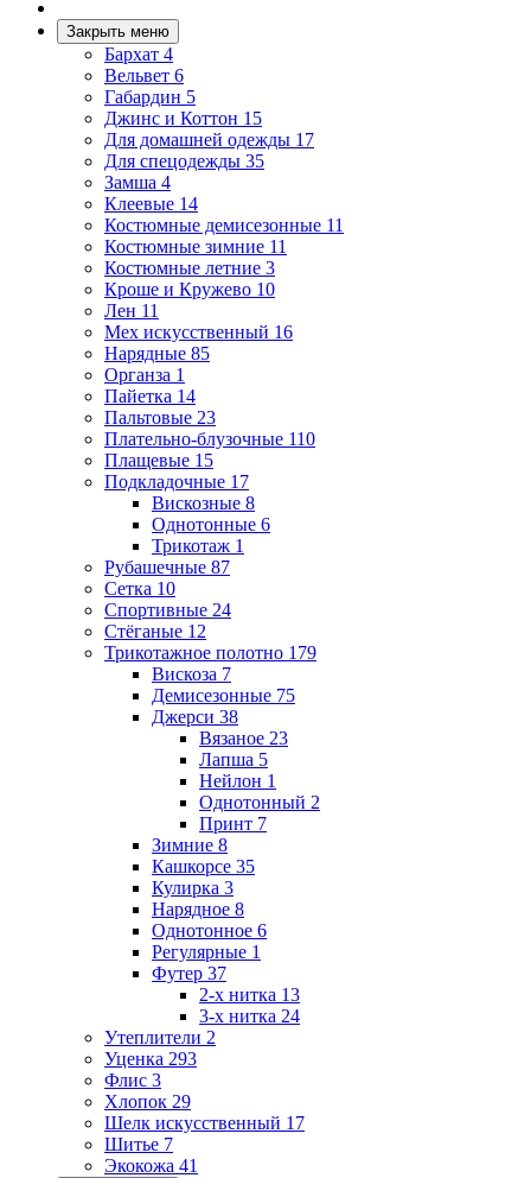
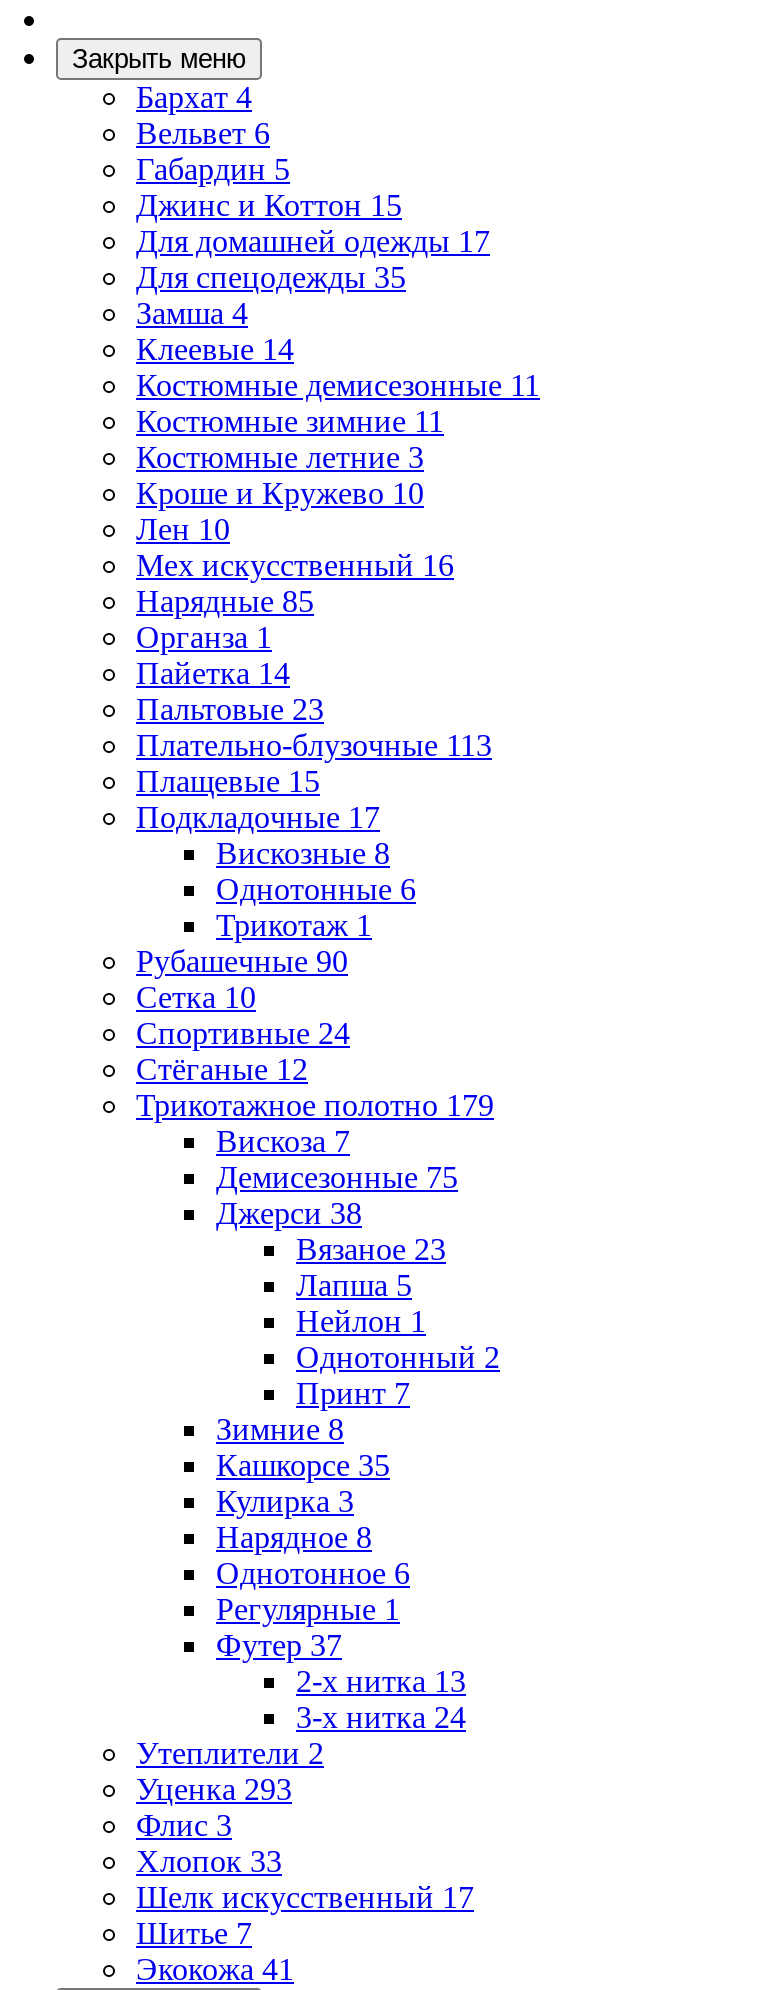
[104,300,159,320] Лен 11 -> [136,512,230,546] Лен 10
[104,428,315,449] Плательно-блузочные 110 -> [136,728,492,762] Плательно-блузочные 113
[104,557,230,577] Рубашечные 87 -> [136,944,348,978] Рубашечные 90
[104,1091,191,1111] Хлопок 29 -> [136,1844,282,1878] Хлопок 33

